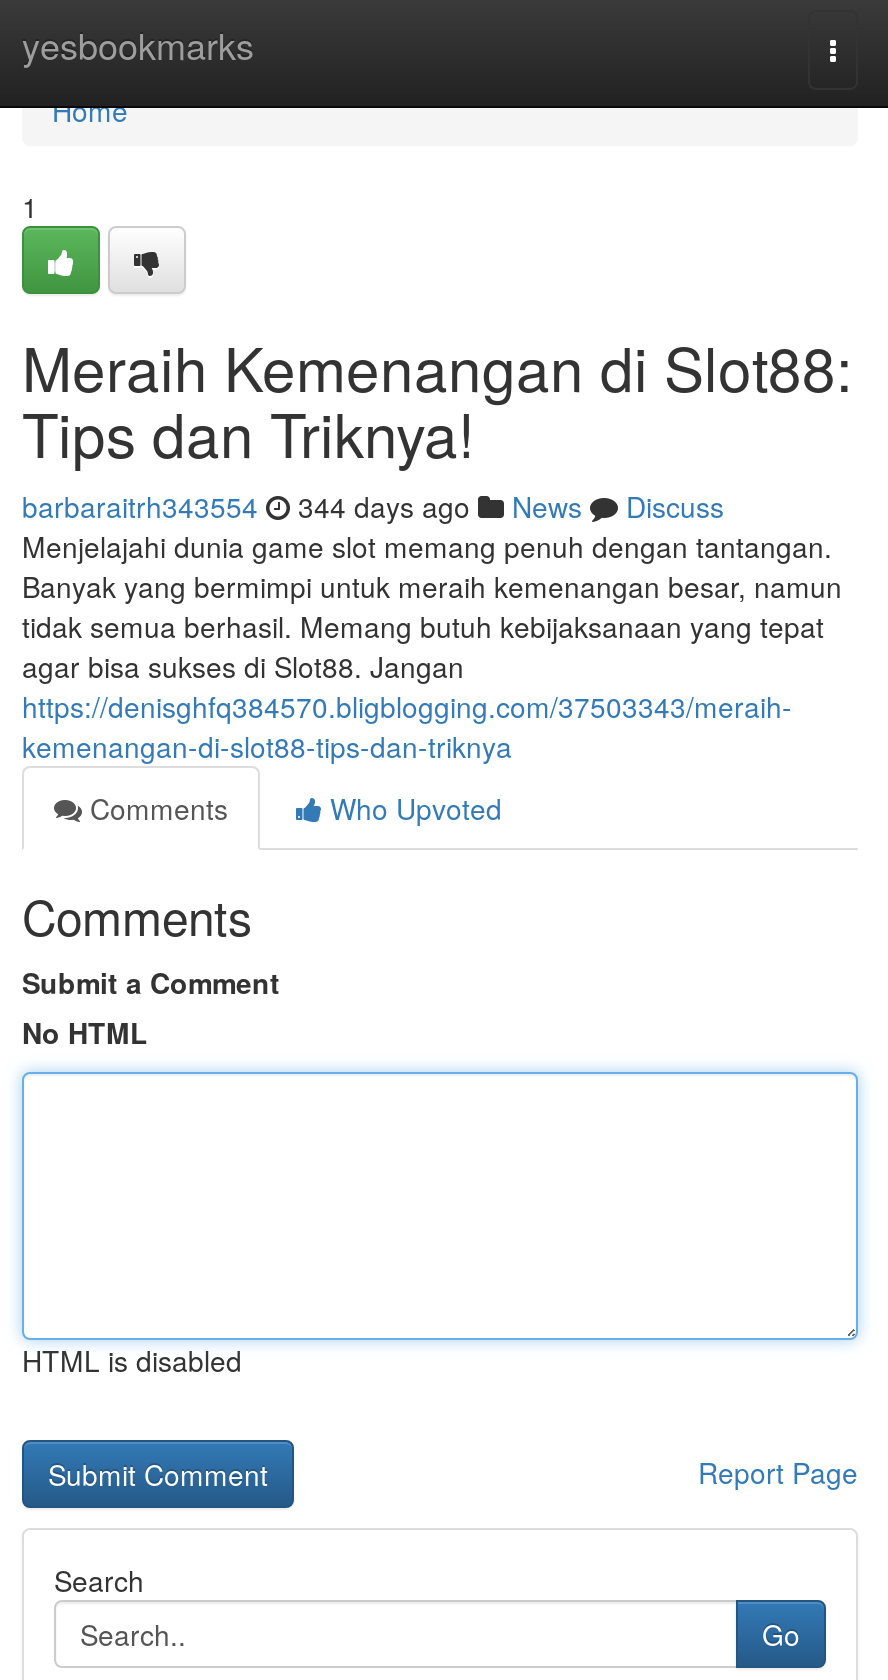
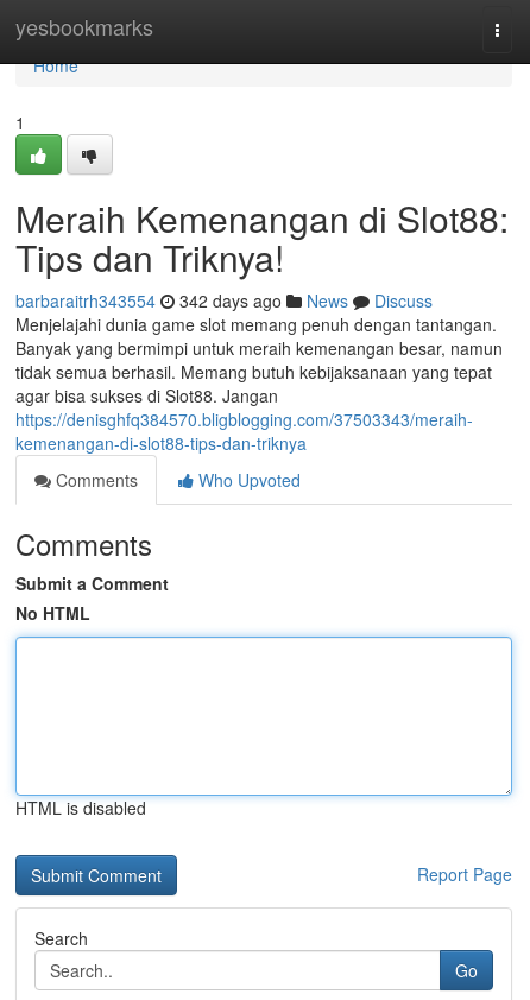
[22,486,724,526] barbaraitrh343554 344 days ago News Discuss -> [15,289,433,312] barbaraitrh343554 342 days ago News Discuss

